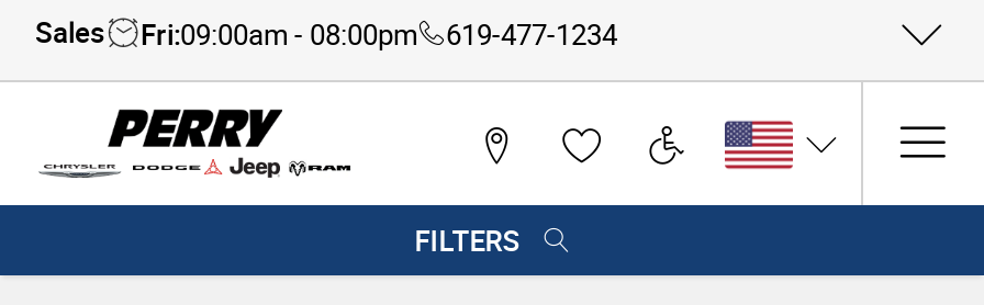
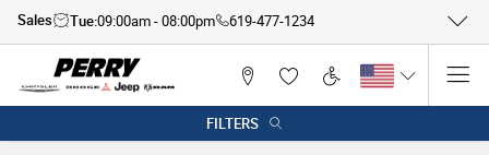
[35,12,617,53] Sales Fri:09:00am - 08:00pm 619-477-1234 -> [17,10,314,30] Sales Tue:09:00am - 08:00pm 619-477-1234

